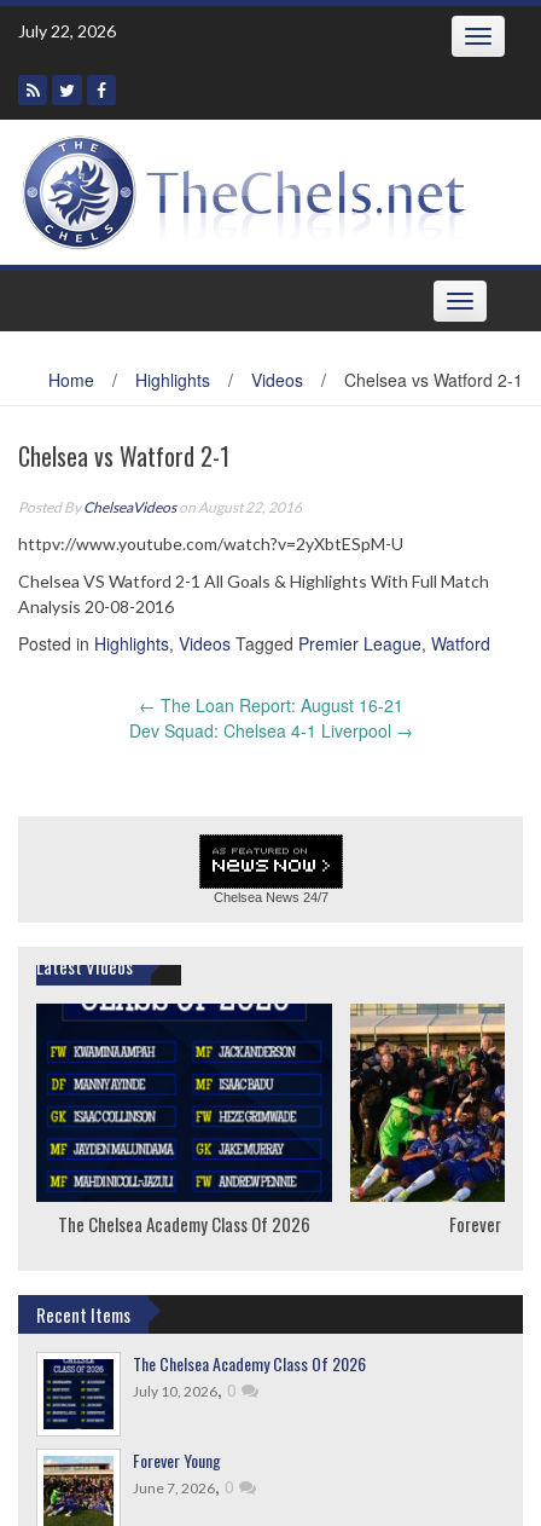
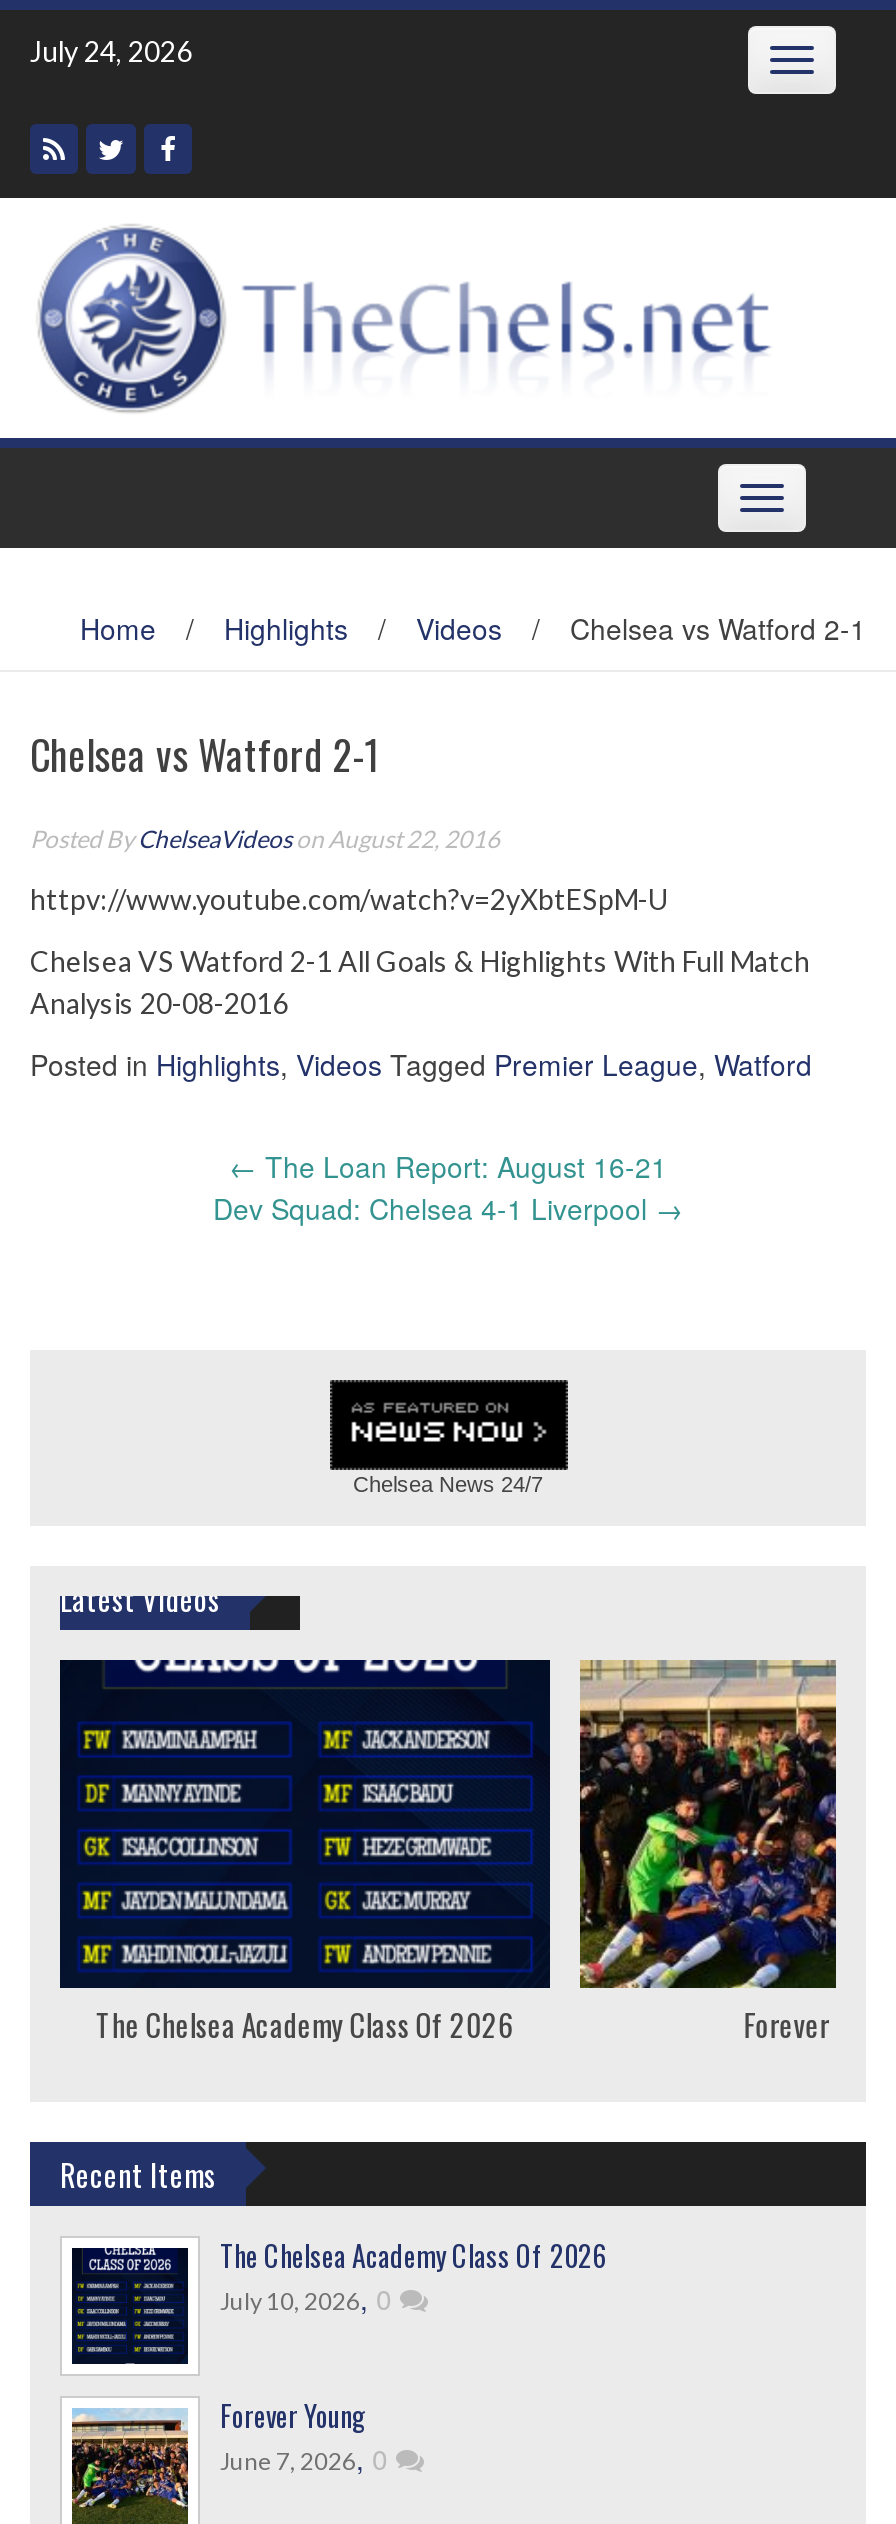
[18,21,116,41] July 22, 2026 -> [30,34,192,68] July 24, 2026

